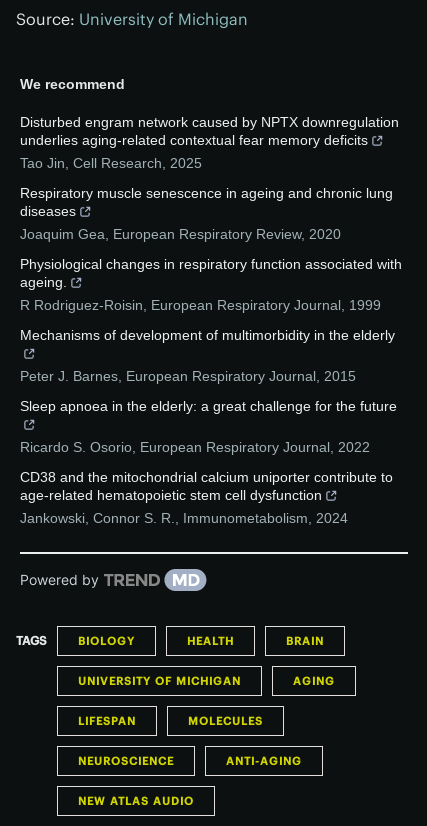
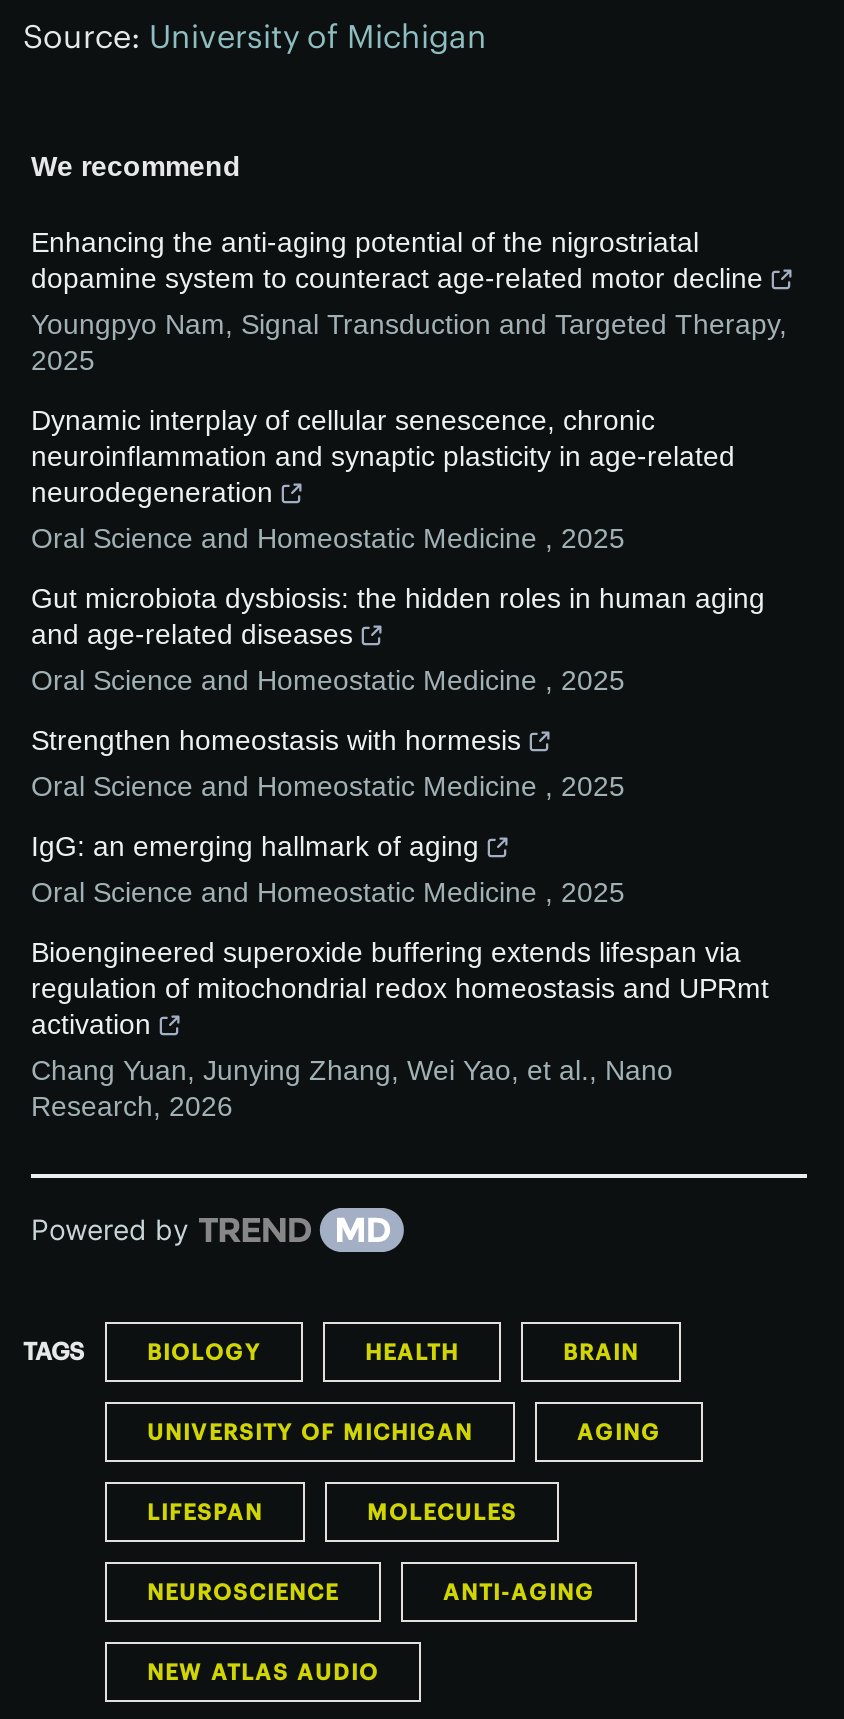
[20,114,402,526] Disturbed engram network caused by NPTX downregulation | underlies aging-related contextual fear memory deficits | Tao Jin, Cell Research, 2025 | Respiratory muscle senescence in ageing and chronic lung | diseases | Joaquim Gea, European Respiratory Review, 2020 | Physiological changes in respiratory function associated with | ageing. | R Rodriguez-Roisin, European Respiratory Journal, 1999 | Mechanisms of development of multimorbidity in the elderly | Peter J. Barnes, European Respiratory Journal, 2015 | Sleep apnoea in the elderly: a great challenge for the future | Ricardo S. Osorio, European Respiratory Journal, 2022 | CD38 and the mitochondrial calcium uniporter contribute to | age-related hematopoietic stem cell dysfunction | Jankowski, Connor S. R., Immunometabolism, 2024 -> [31,226,787,1122] Enhancing the anti-aging potential of the nigrostriatal | dopamine system to counteract age-related motor decline | Youngpyo Nam, Signal Transduction and Targeted Therapy, | 2025 | Dynamic interplay of cellular senescence, chronic | neuroinflammation and synaptic plasticity in age-related | neurodegeneration | Oral Science and Homeostatic Medicine, 2025 | Gut microbiota dysbiosis: the hidden roles in human aging | and age-related diseases | Oral Science and Homeostatic Medicine, 2025 | Strengthen homeostasis with hormesis | Oral Science and Homeostatic Medicine, 2025 | IgG: an emerging hallmark of aging | Oral Science and Homeostatic Medicine, 2025 | Bioengineered superoxide buffering extends lifespan via | regulation of mitochondrial redox homeostasis and UPRmt | activation | Chang Yuan, Junying Zhang, Wei Yao, et al., Nano | Research, 2026

